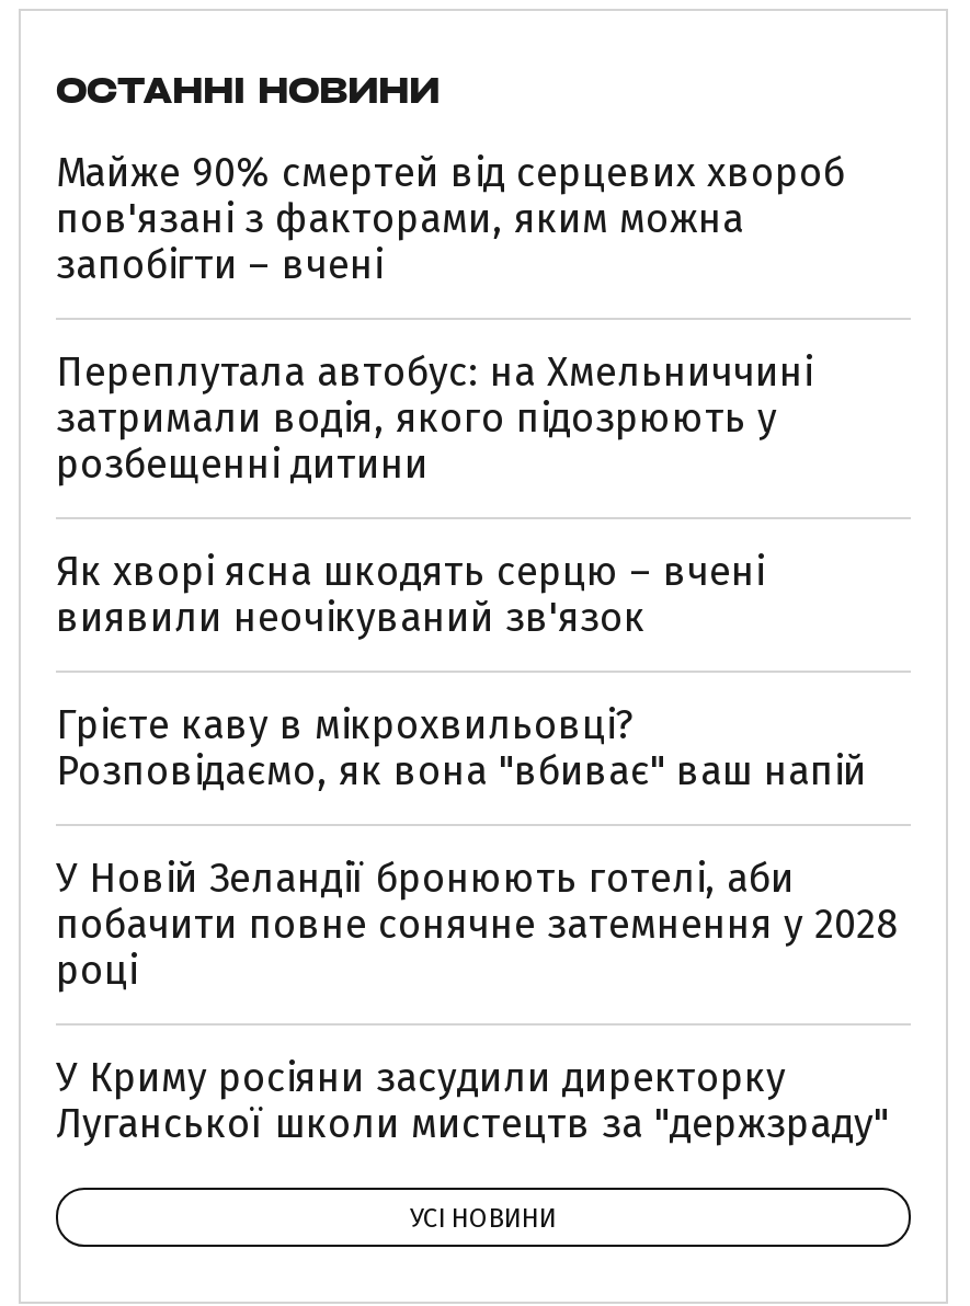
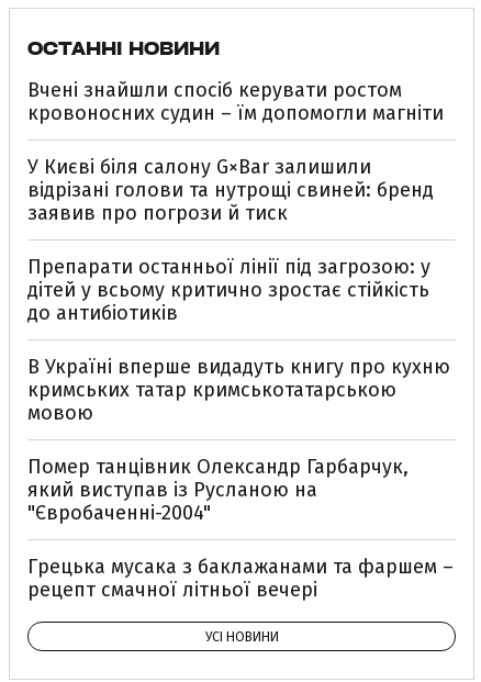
[56,149,845,289] Майже 90% смертей від серцевих хвороб | пов'язані з факторами, яким можна | запобігти – вчені -> [27,78,444,125] Вчені знайшли спосіб керувати ростом | кровоносних судин – їм допомогли магніти
[56,349,812,489] Переплутала автобус: на Хмельниччині | затримали водія, якого підозрюють у | розбещенні дитини -> [27,155,434,225] У Києві біля салону G×Bar залишили | відрізані голови та нутрощі свиней: бренд | заявив про погрози й тиск
[56,548,764,642] Як хворі ясна шкодять серцю – вчені | виявили неочікуваний зв'язок -> [27,255,430,325] Препарати останньої лінії під загрозою: у | дітей у всьому критично зростає стійкість | до антибіотиків
[56,701,867,796] Грієте каву в мікрохвильовці? | Розповідаємо, як вона "вбиває" ваш напій -> [27,355,450,425] В Україні вперше видадуть книгу про кухню | кримських татар кримськотатарською | мовою
[56,855,898,995] У Новій Зеландії бронюють готелі, аби | побачити повне сонячне затемнення у 2028 | році -> [27,455,409,525] Помер танцівник Олександр Гарбарчук, | який виступав із Русланою на | "Євробаченні-2004"
[56,1054,889,1148] У Криму росіяни засудили директорку | Луганської школи мистецтв за "держзраду" -> [27,555,454,602] Грецька мусака з баклажанами та фаршем – | рецепт смачної літньої вечері

